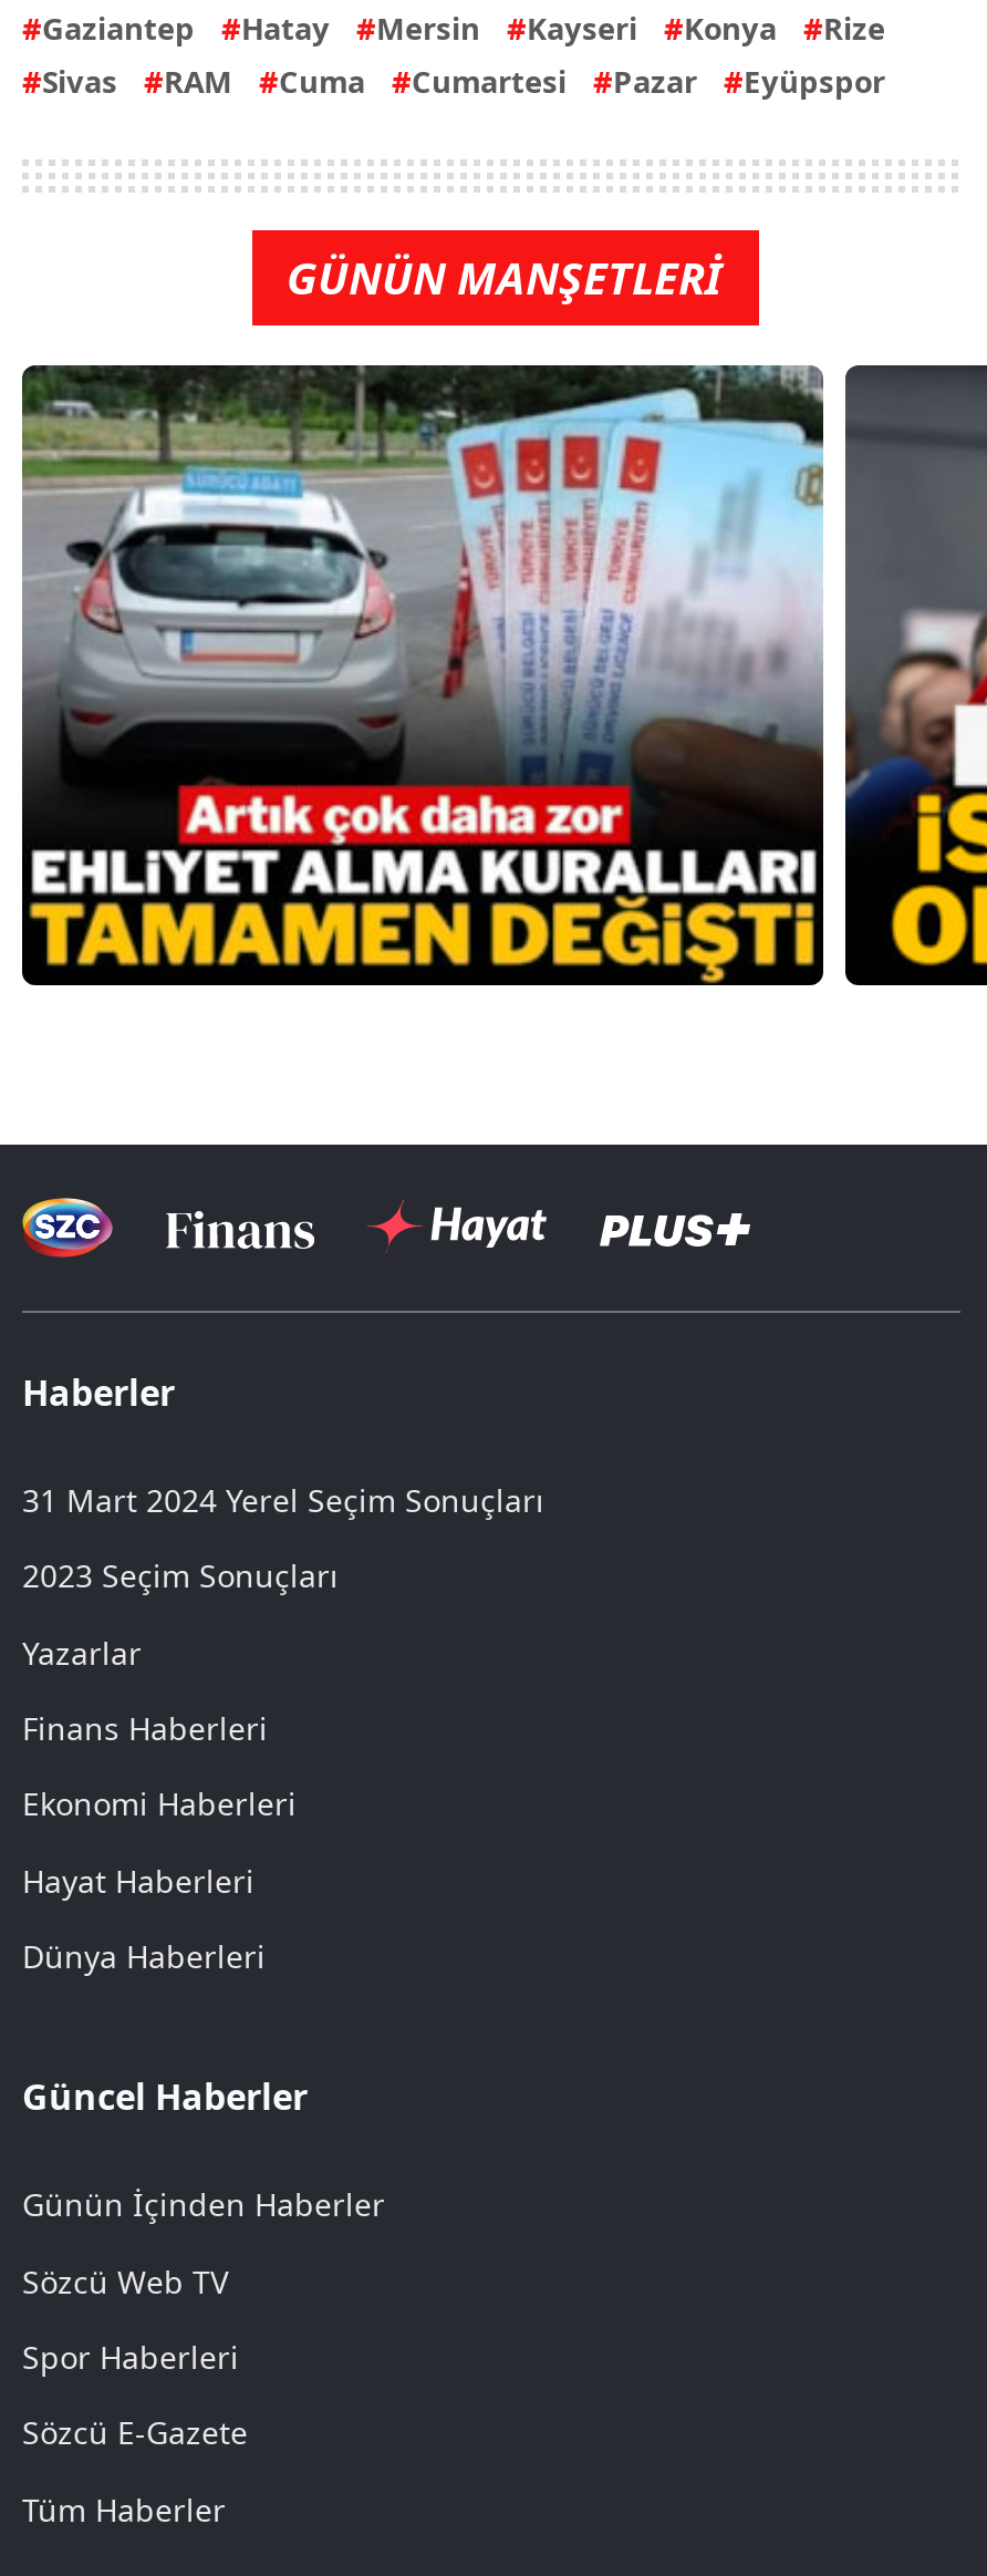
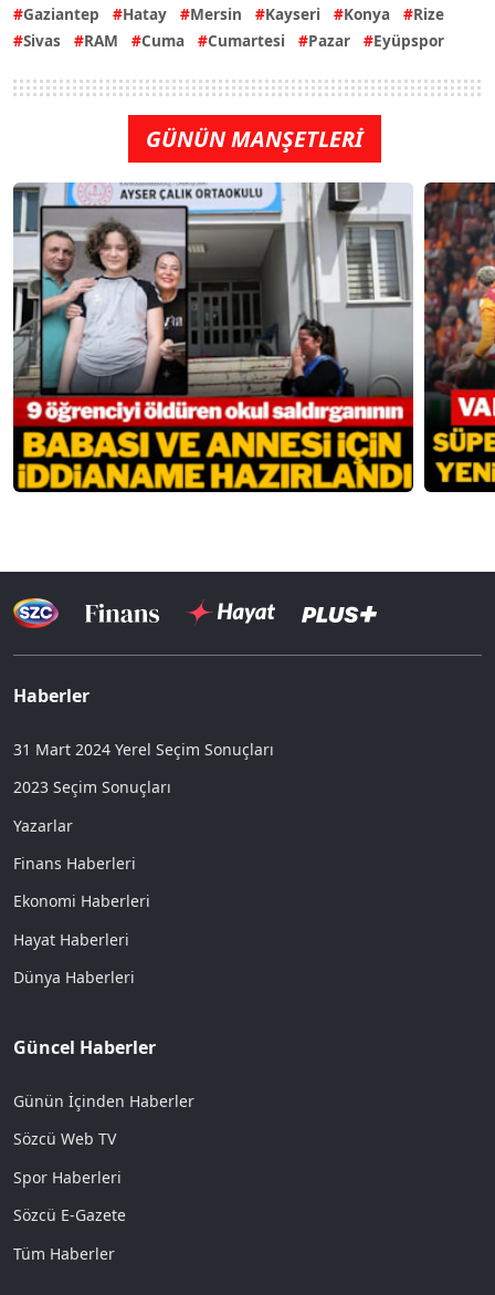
[20,363,825,985] [image] -> [12,181,414,492] [image]
[843,365,980,965] [image] -> [423,182,492,483] [image]

